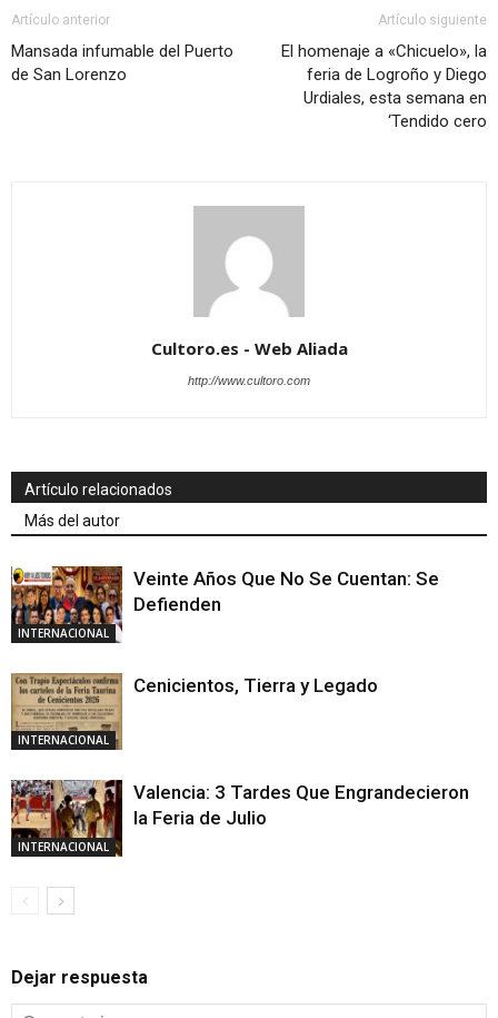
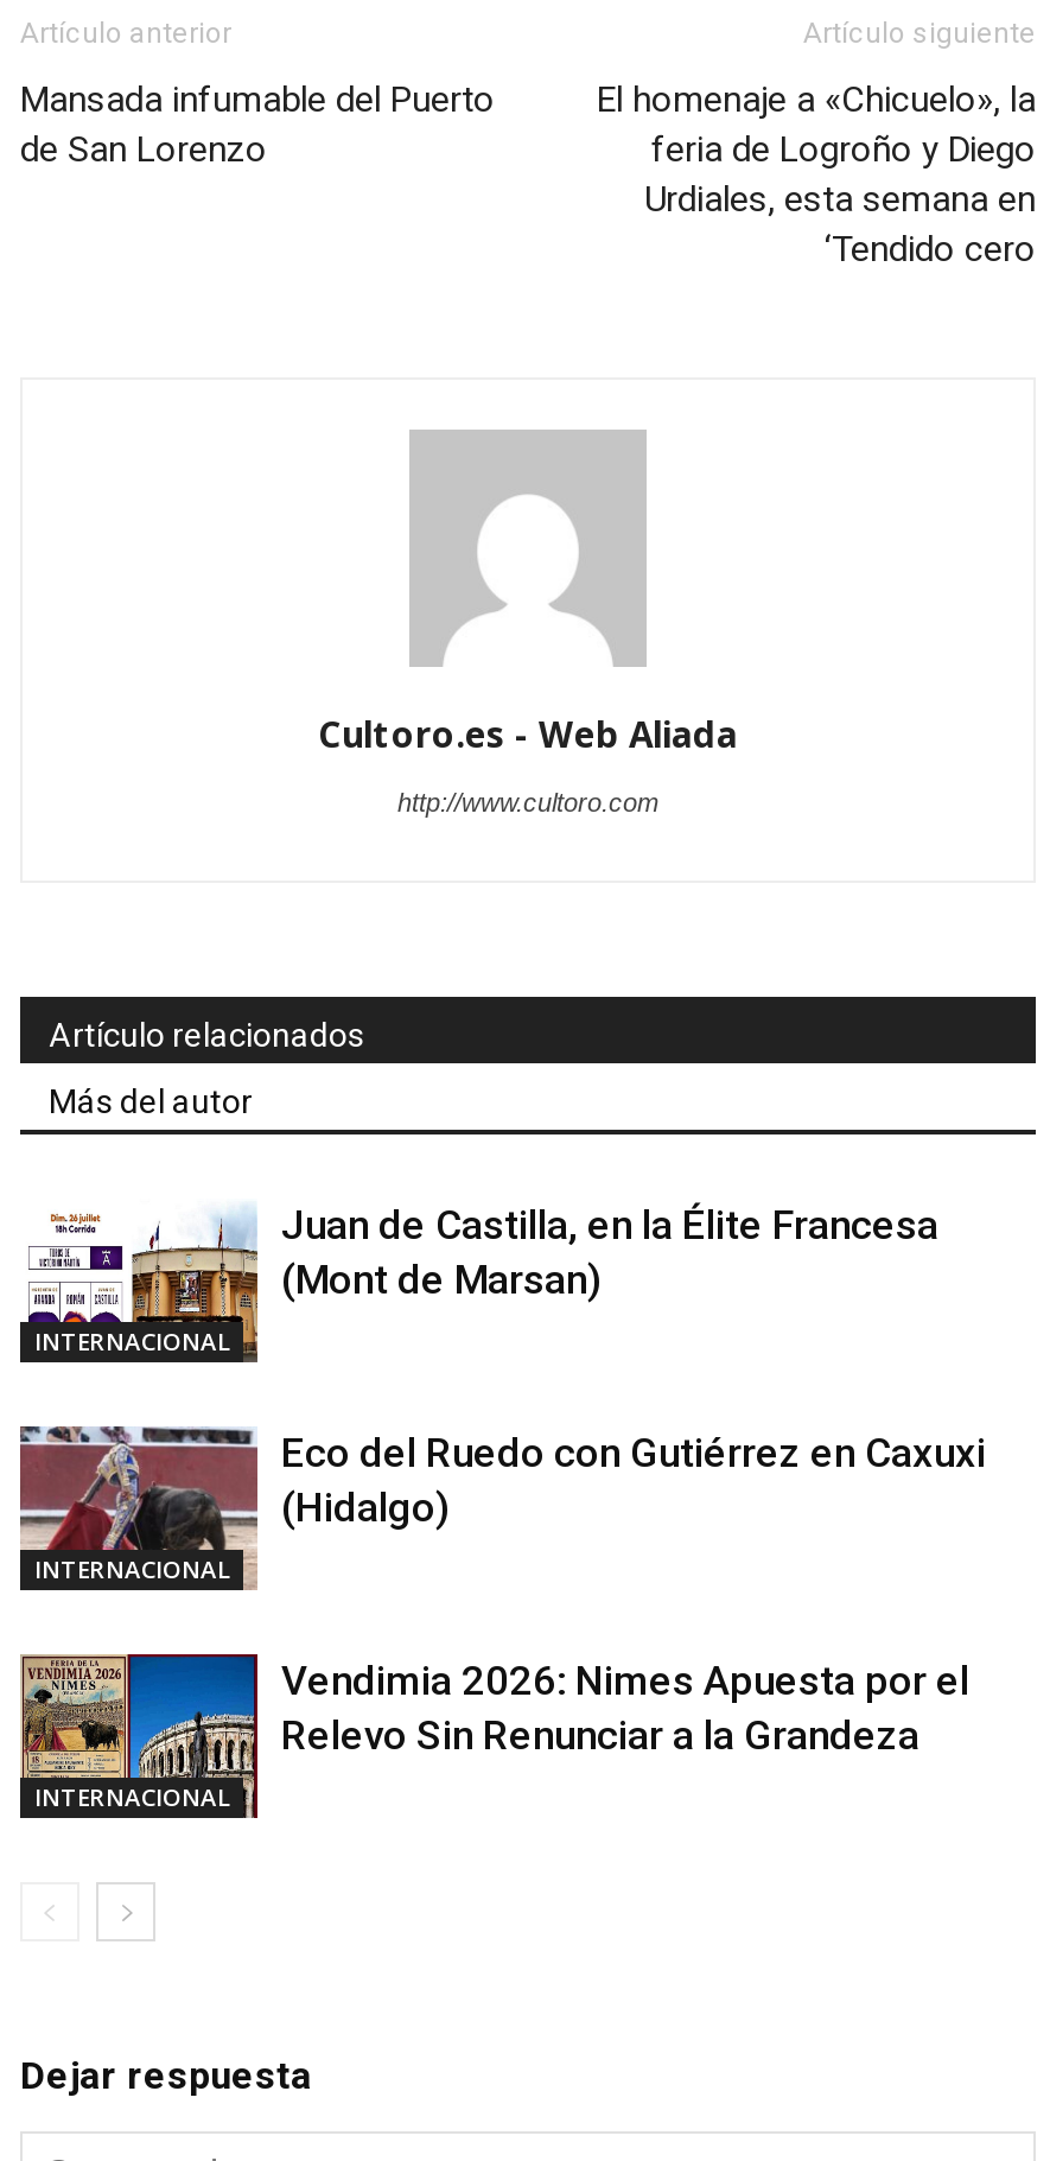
[10,565,439,643] [image] | Veinte Años Que No Se Cuentan: Se | Defienden -> [20,1200,938,1364] [image] | Juan de Castilla, en la Élite Francesa | (Mont de Marsan)
[11,672,378,749] [image] | Cenicientos, Tierra y Legado -> [20,1425,986,1591] [image] | Eco del Ruedo con Gutiérrez en Caxuxi | (Hidalgo)
[10,779,469,857] [image] | Valencia: 3 Tardes Que Engrandecieron | la Feria de Julio -> [20,1653,969,1819] [image] | Vendimia 2026: Nimes Apuesta por el | Relevo Sin Renunciar a la Grandeza

